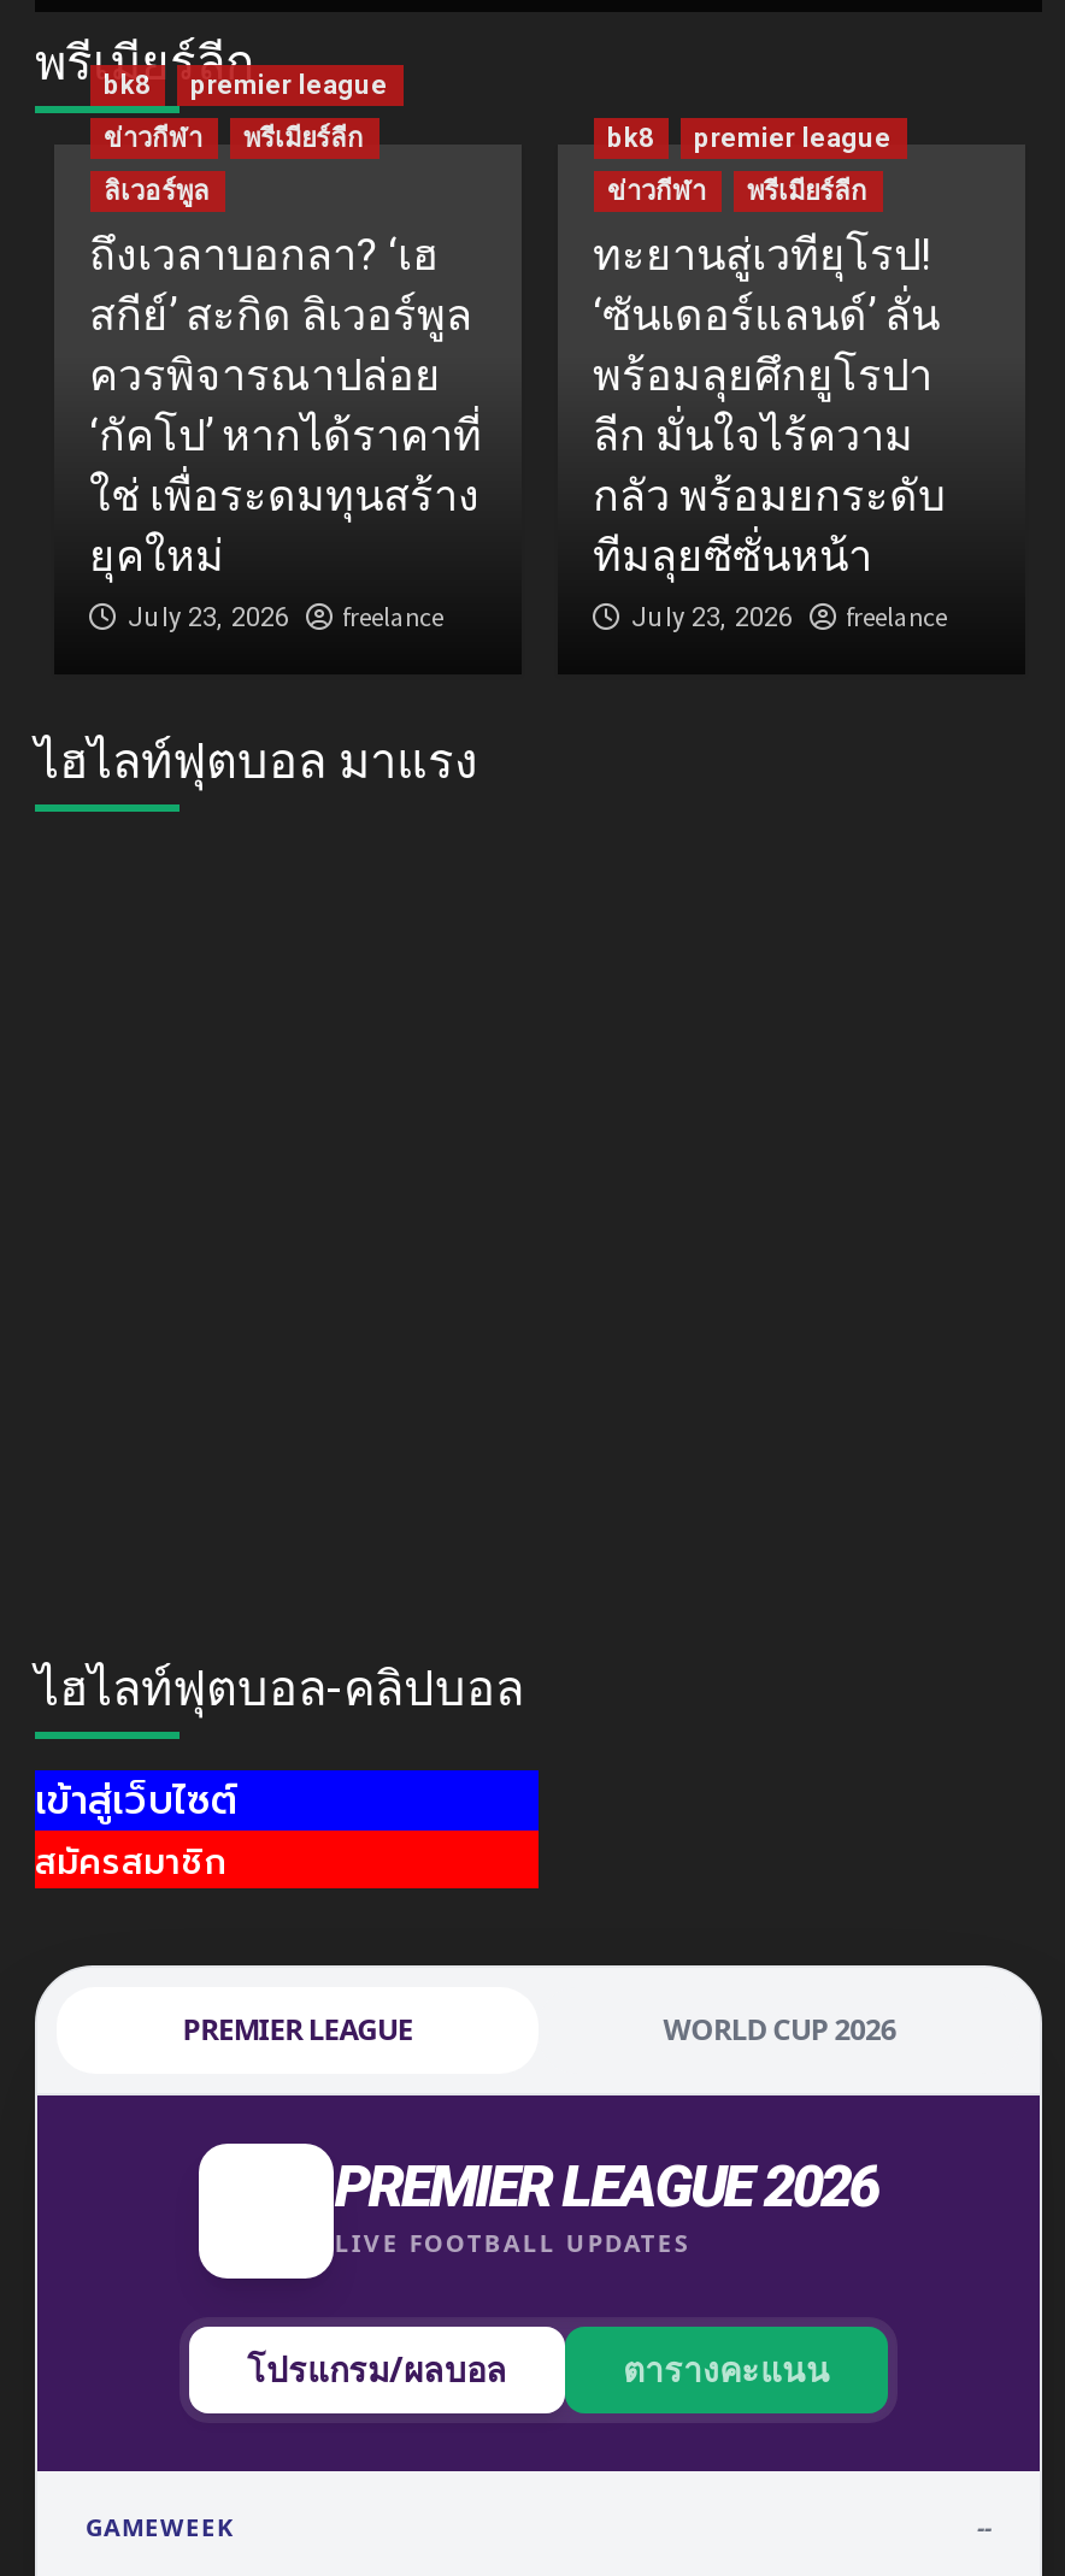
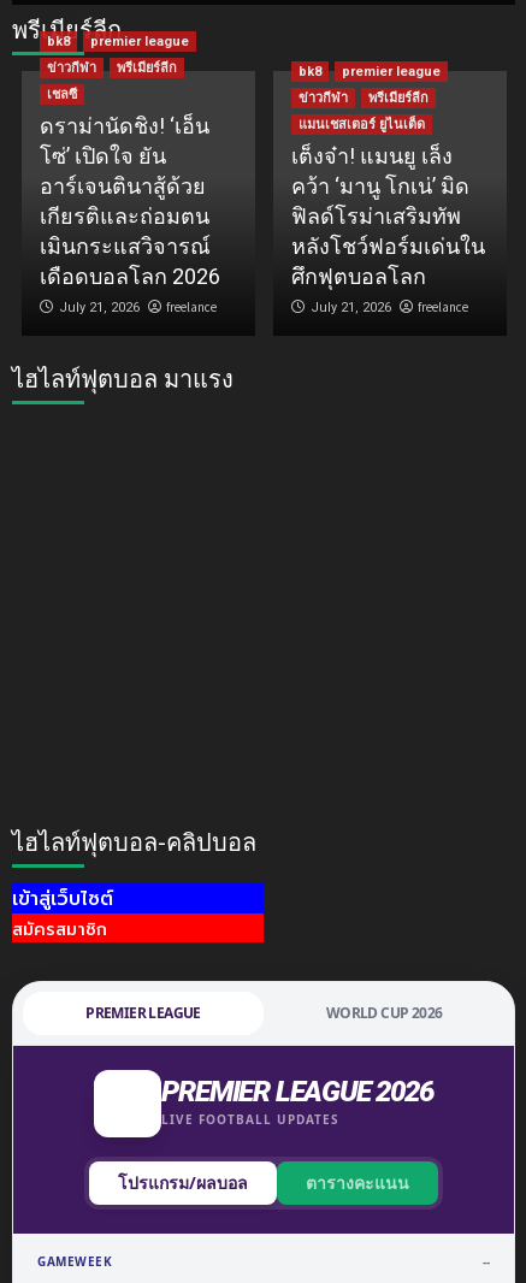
[89,175,482,633] ลิเวอร์พูล | ถึงเวลาบอกลา? ‘เฮ | สกีย์’ สะกิด ลิเวอร์พูล | ควรพิจารณาปล่อย | ‘กัคโป’ หากได้ราคาที่ | ใช่ เพื่อระดมทุนสร้าง | ยุคใหม่ | July 23, 2026 -> [39,86,220,315] เชลซี | ดราม่านัดชิง! ‘เอ็น | โซ่’ เปิดใจ ยัน | อาร์เจนตินาสู้ด้วย | เกียรติและถ่อมตน | เมินกระแสวิจารณ์ | เดือดบอลโลก 2026 | July 21, 2026
[593,228,945,633] ทะยานสู่เวทียุโรป! | ‘ซันเดอร์แลนด์’ ลั่น | พร้อมลุยศึกยูโรปา | ลีก มั่นใจไร้ความ | กลัว พร้อมยกระดับ | ทีมลุยซีซั่นหน้า | July 23, 2026 -> [291,116,484,315] แมนเชสเตอร์ ยูไนเต็ด | เต็งจ๋า! แมนยู เล็ง | คว้า ‘มานู โกเน่’ มิด | ฟิลด์โรม่าเสริมทัพ | หลังโชว์ฟอร์มเด่นใน | ศึกฟุตบอลโลก | July 21, 2026

